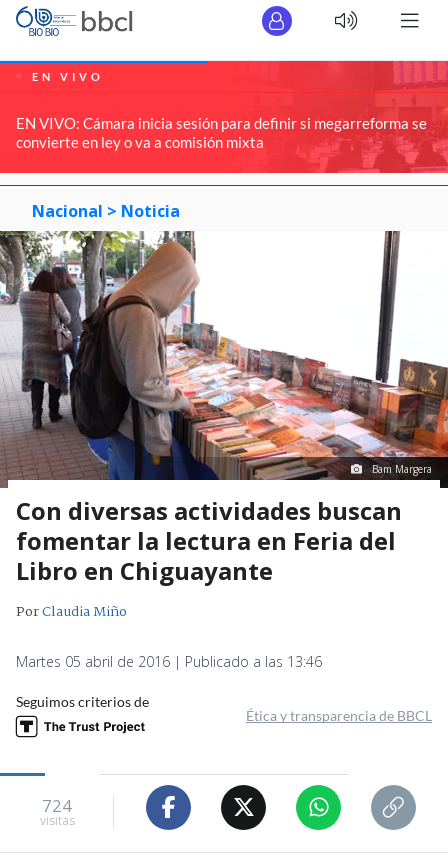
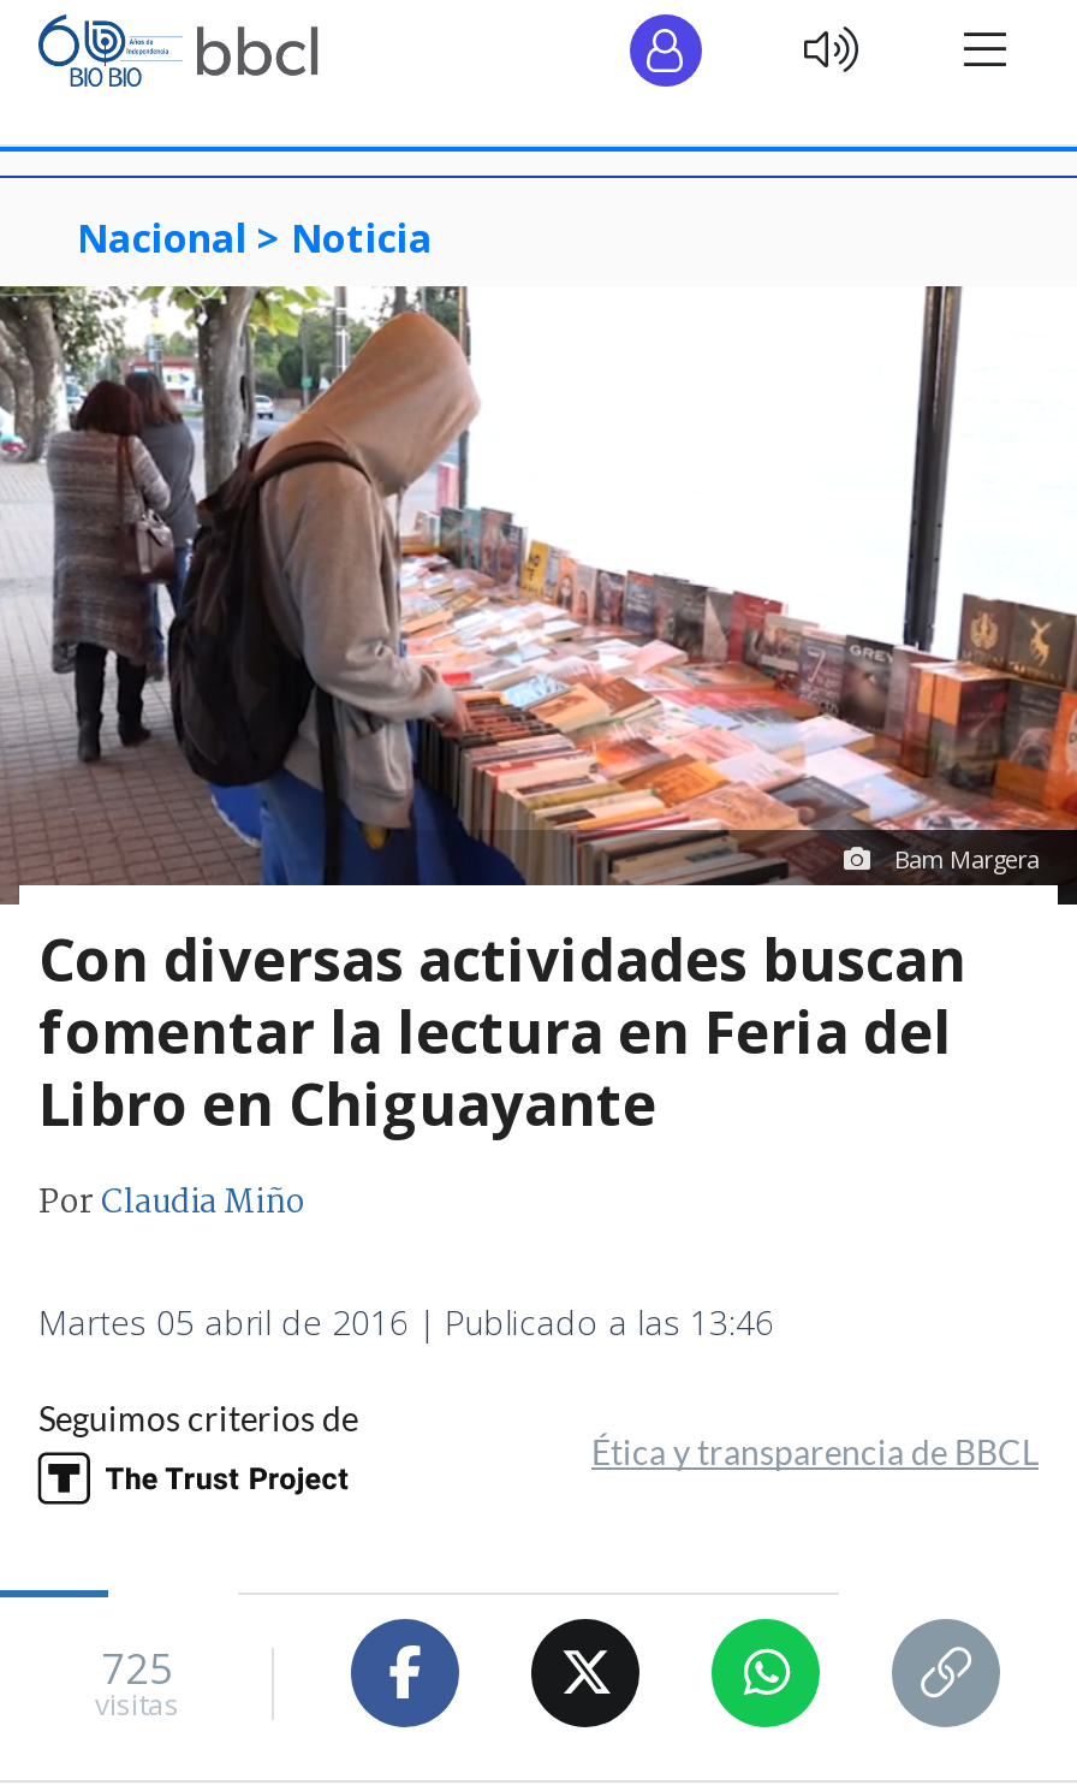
[3,60,445,175] [image] | EN VIVO | EN VIVO: Cámara inicia sesión para definir si megarreforma se | convierte en ley o va a comisión mixta -> none
[42,794,72,817] 724 -> [101,1641,173,1697] 725

